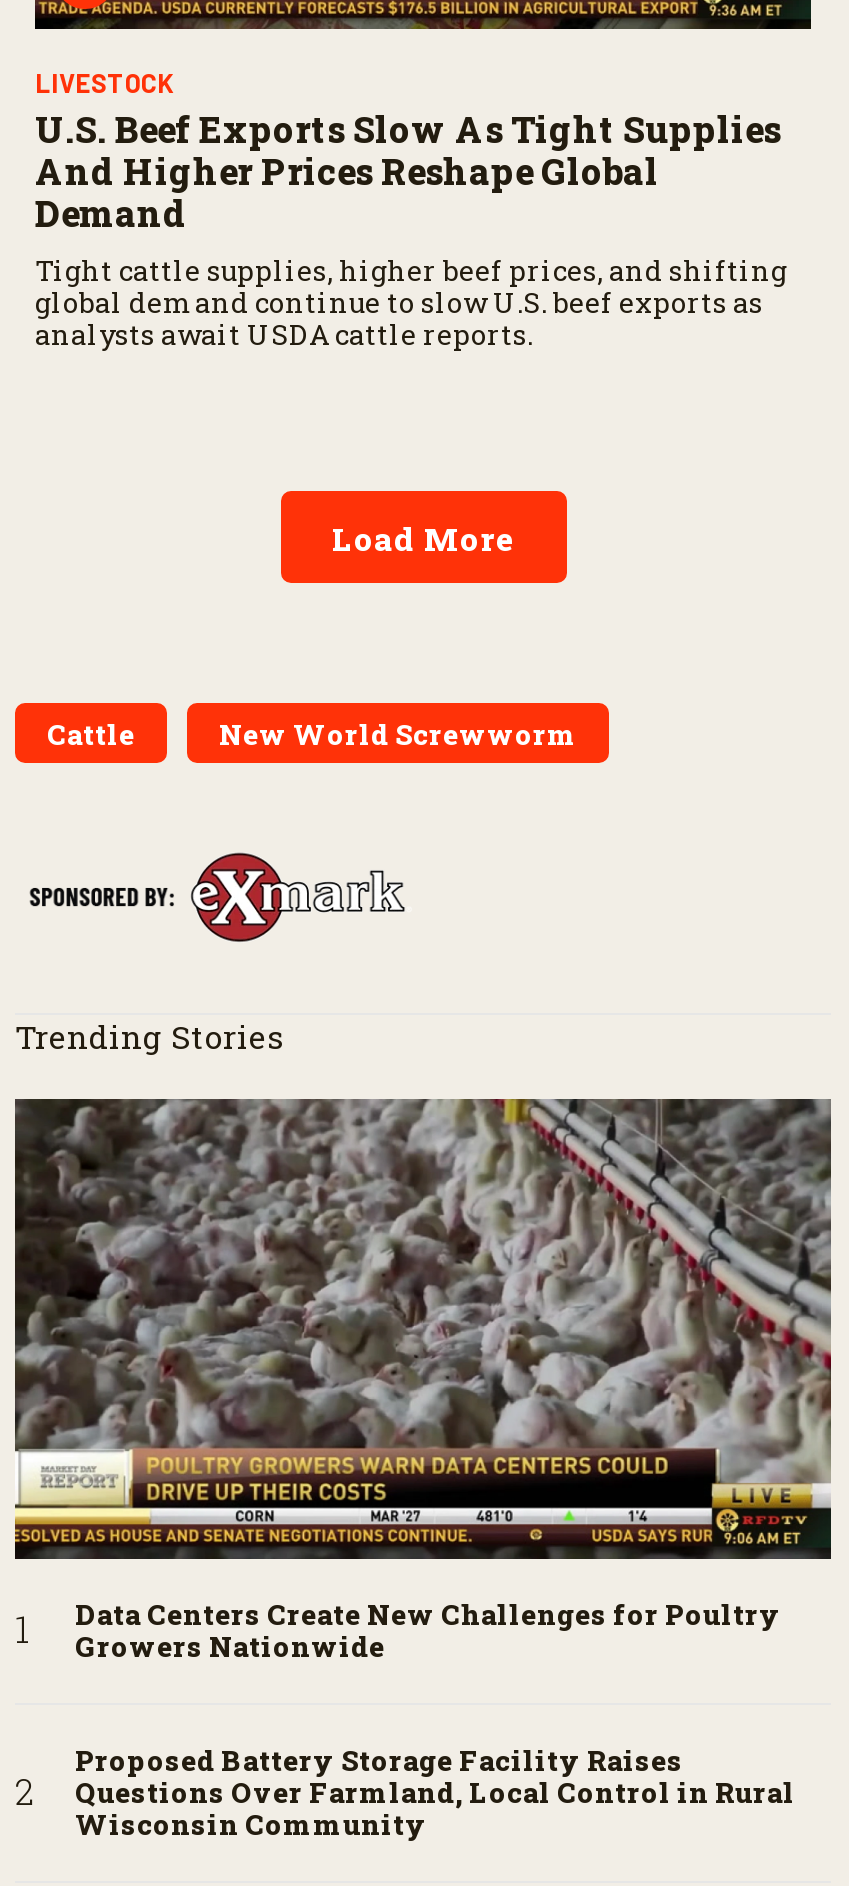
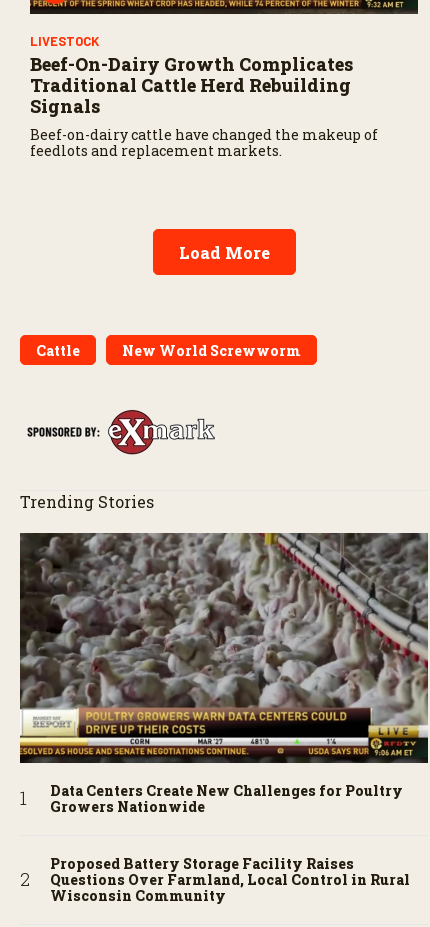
[35,104,787,352] U.S. Beef Exports Slow As Tight Supplies | And Higher Prices Reshape Global | Demand | Tight cattle supplies, higher beef prices, and shifting | global demand continue to slow U.S. beef exports as | analysts await USDA cattle reports. -> [30,52,378,160] Beef-On-Dairy Growth Complicates | Traditional Cattle Herd Rebuilding | Signals | Beef-on-dairy cattle have changed the makeup of | feedlots and replacement markets.

